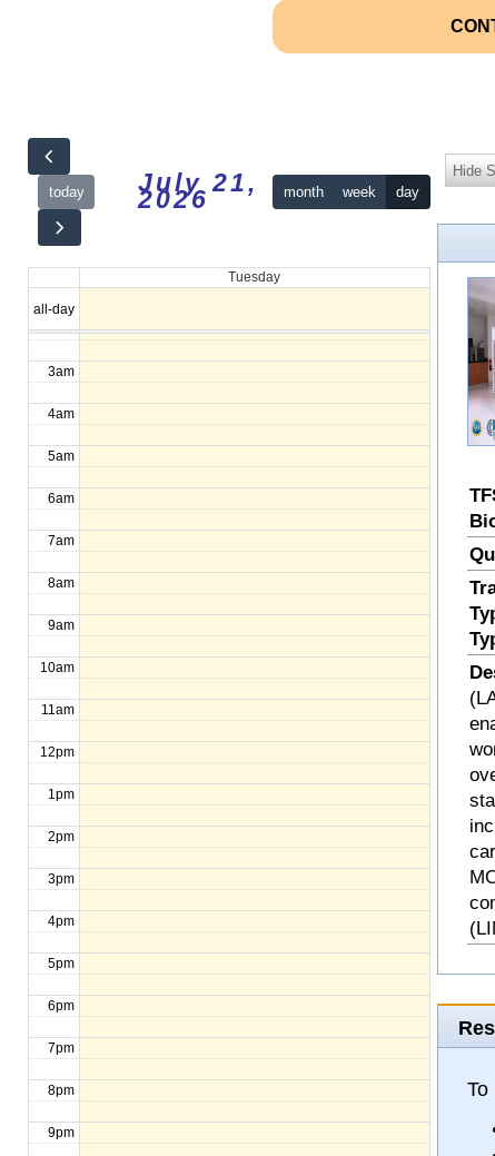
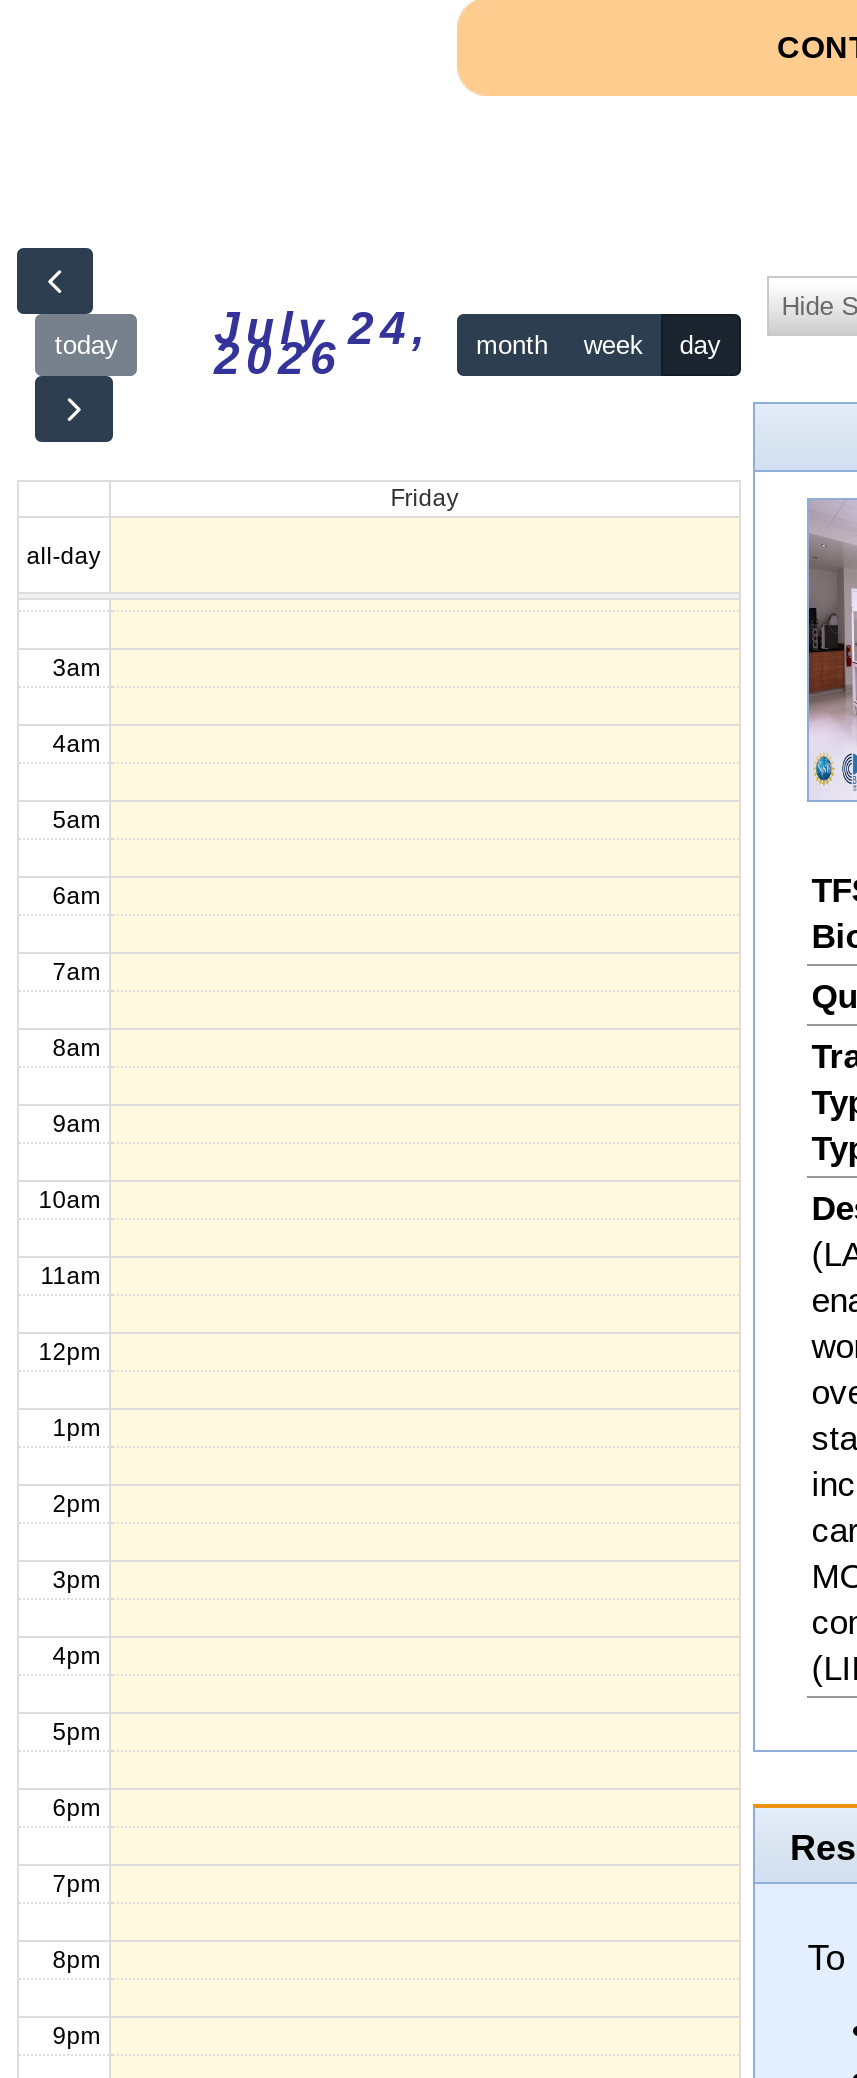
[137,168,420,200] July 21, month week day -> [214,303,722,360] July 24, month week day
[228,270,281,285] Tuesday -> [390,485,458,513] Friday

